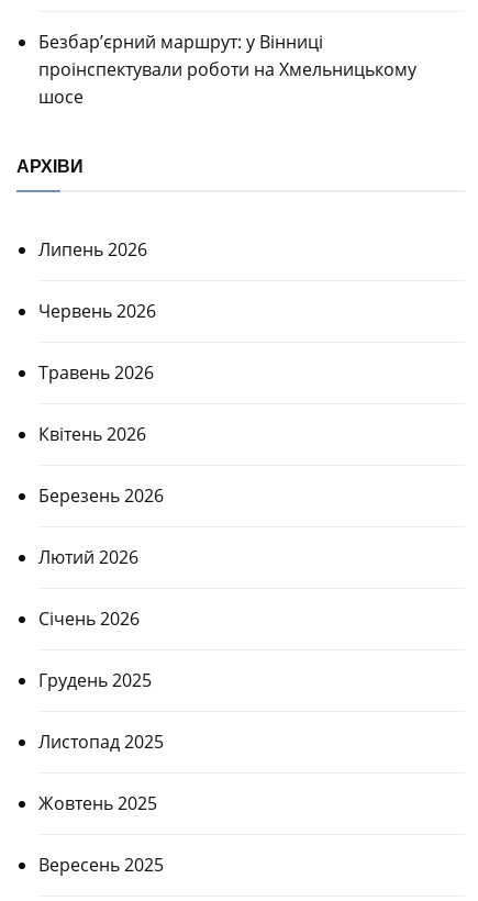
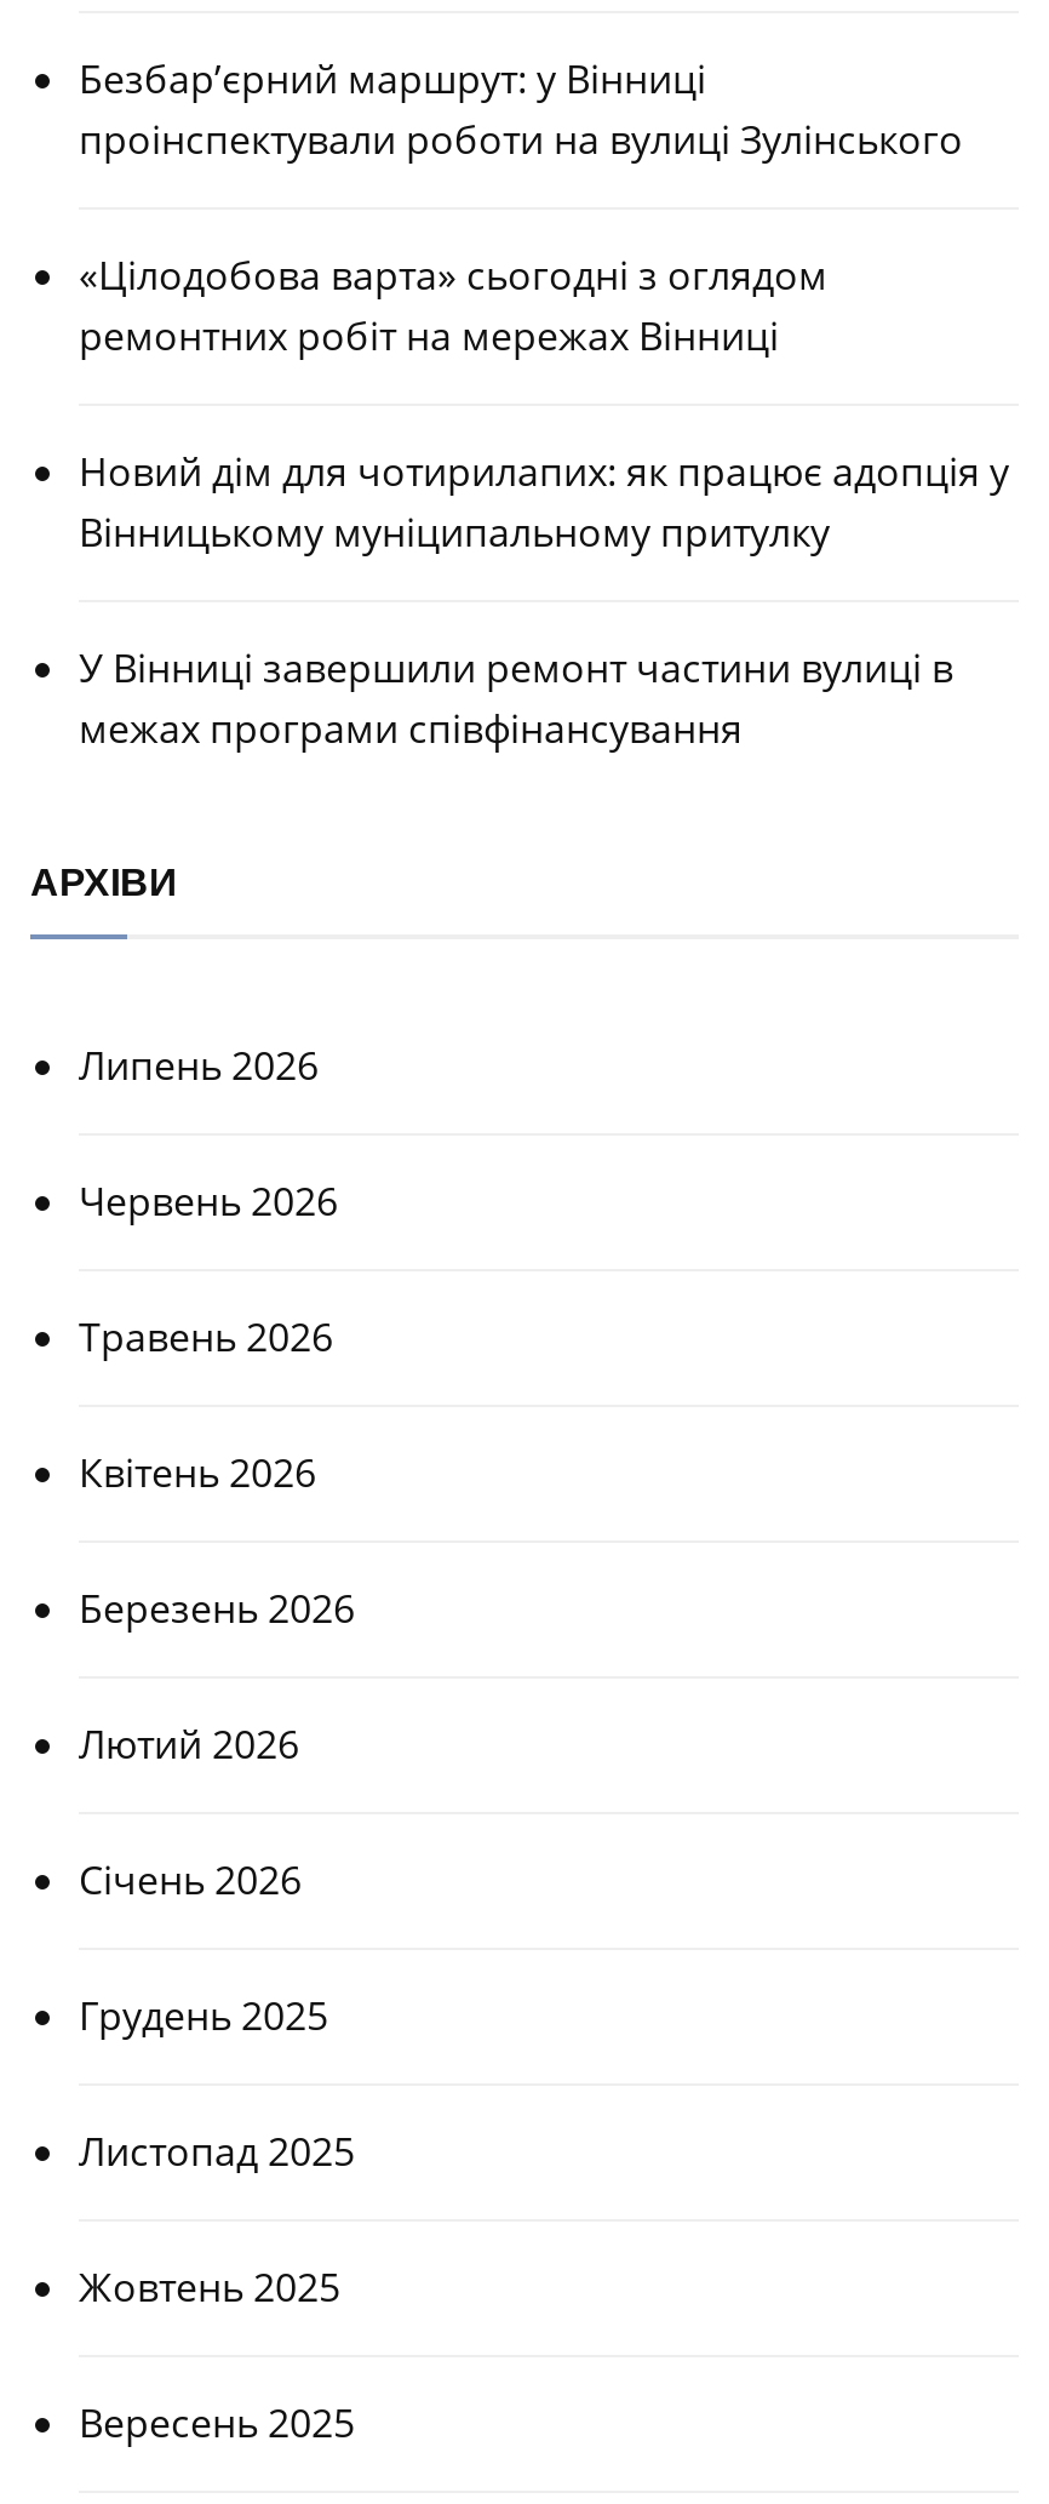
[38,57,416,109] проінспектували роботи на Хмельницькому | шосе -> [79,113,1009,755] проінспектували роботи на вулиці Зулінського | «Цілодобова варта» сьогодні з оглядом | ремонтних робіт на мережах Вінниці | Новий дім для чотирилапих: як працює адопція у | Вінницькому муніципальному притулку | У Вінниці завершили ремонт частини вулиці в | межах програми співфінансування

